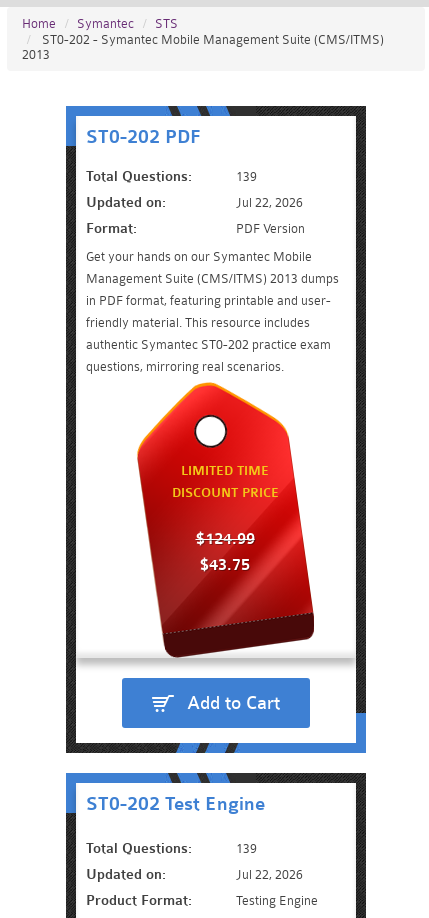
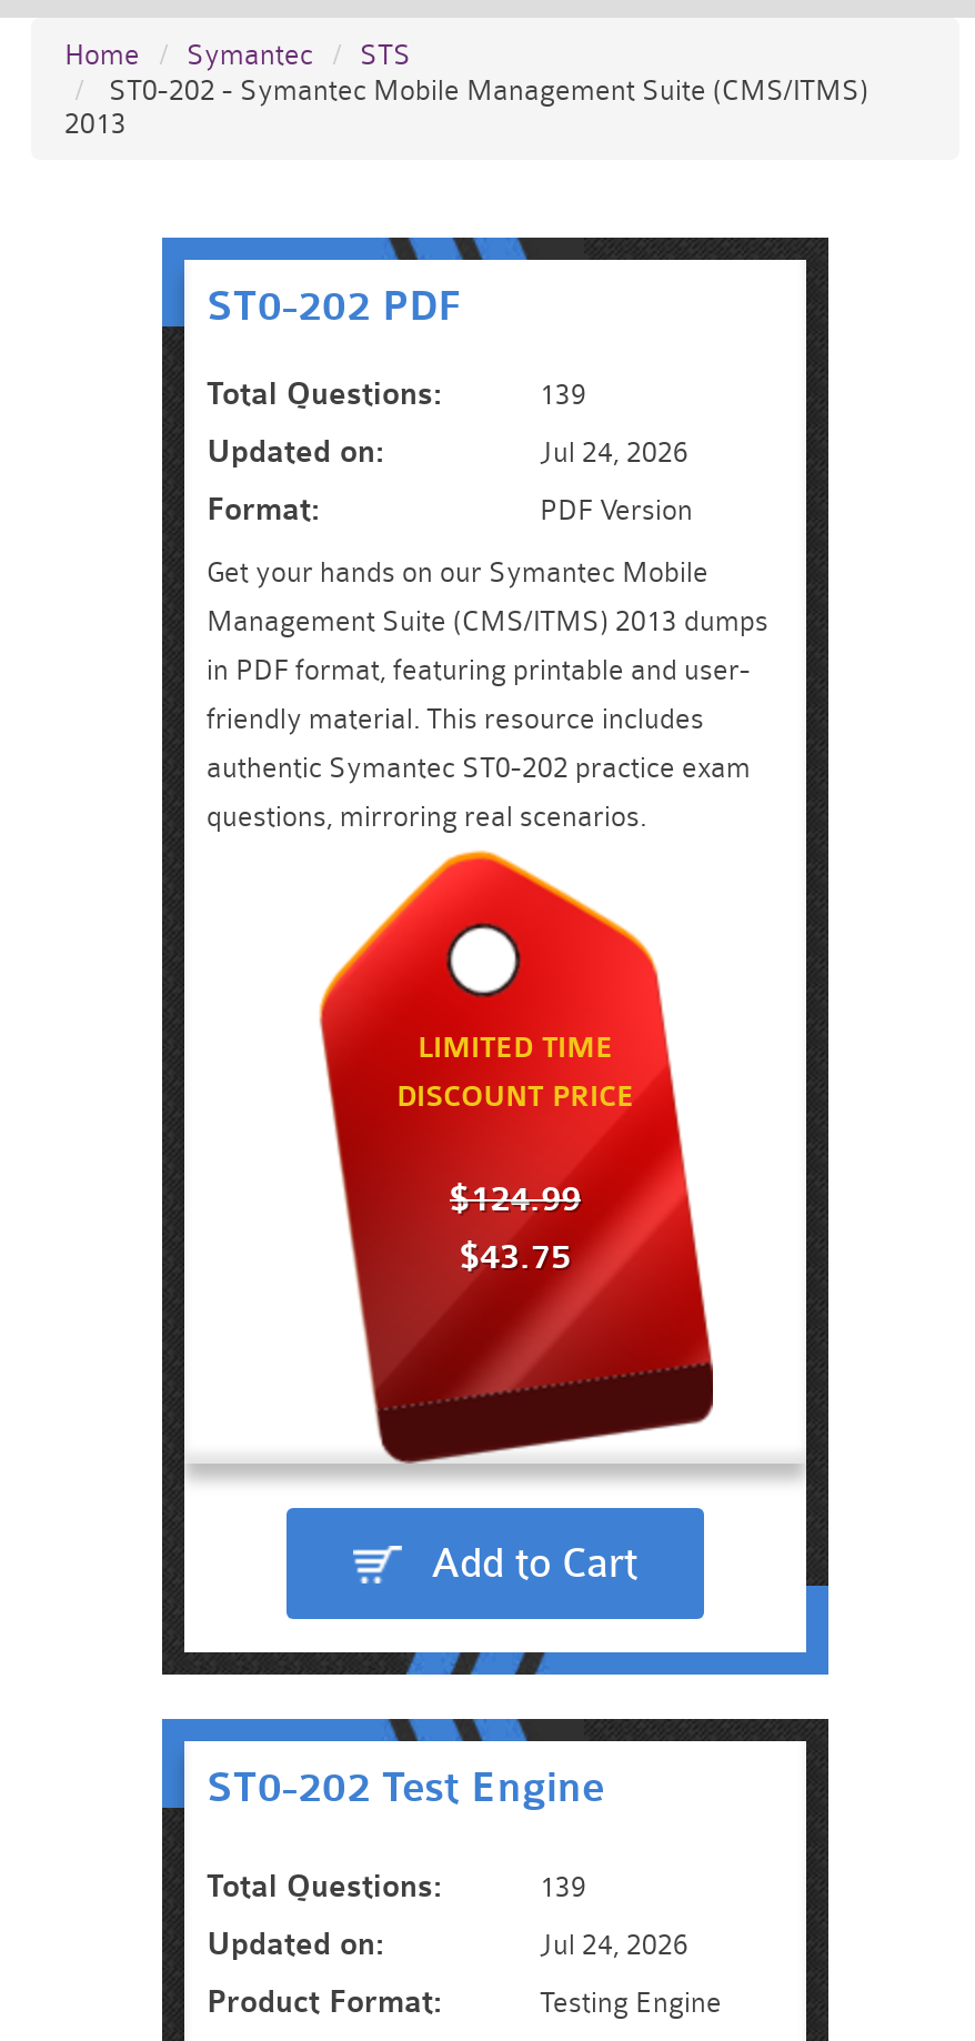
[236,195,303,210] Jul 22, 2026 -> [540,435,688,469] Jul 24, 2026
[236,867,303,882] Jul 22, 2026 -> [540,1928,688,1961] Jul 24, 2026

